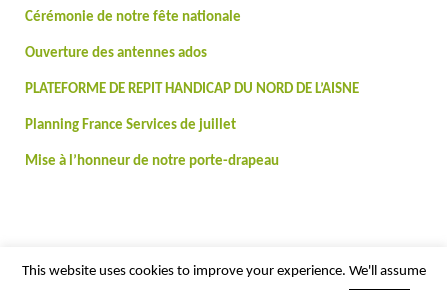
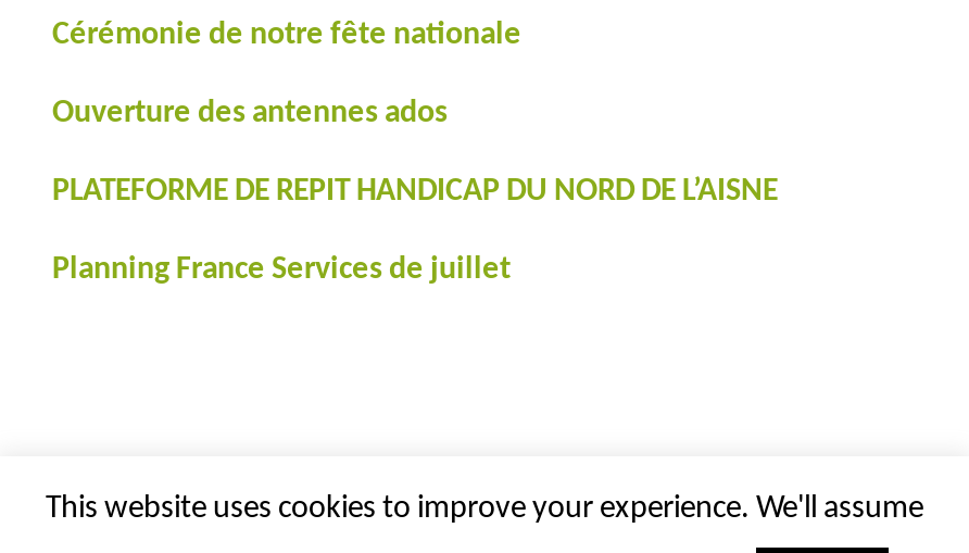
[25,154,279,169] Mise à l’honneur de notre porte-drapeau -> none

